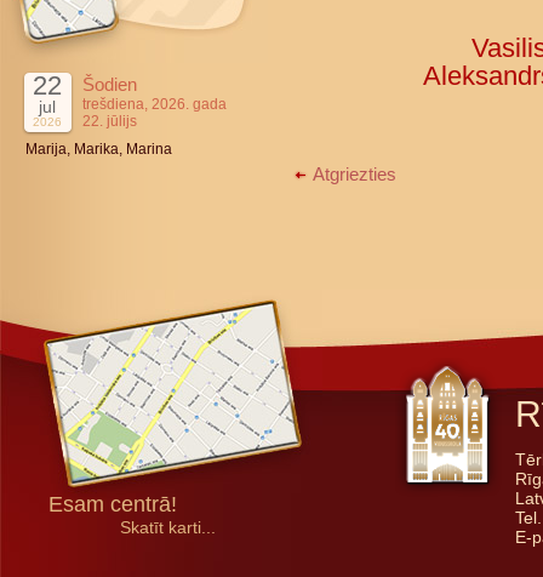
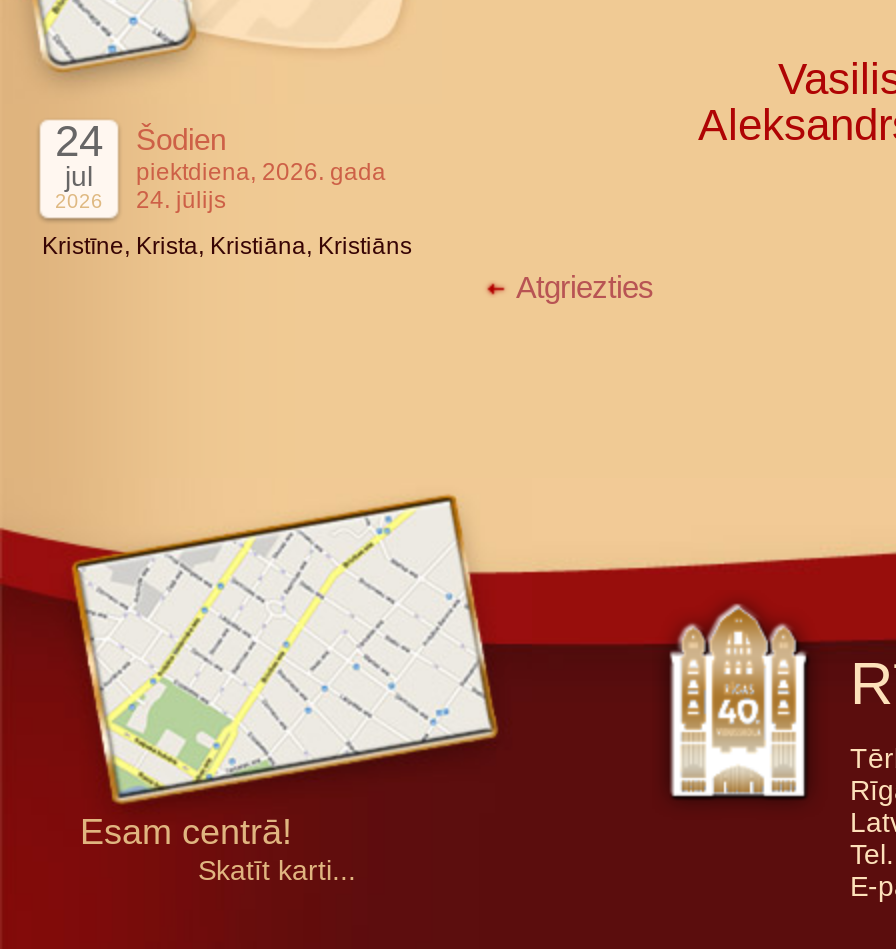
[33,70,137,101] 22 Šodien -> [55,116,226,166] 24 Šodien
[82,96,227,130] trešdiena, 2026. gada | 22. jūlijs -> [136,158,386,214] piektdiena, 2026. gada | 24. jūlijs
[25,141,172,158] Marija, Marika, Marina -> [42,232,412,260] Kristīne, Krista, Kristiāna, Kristiāns

